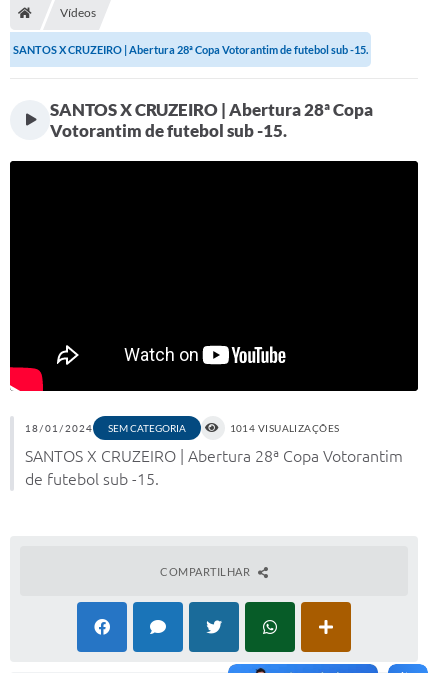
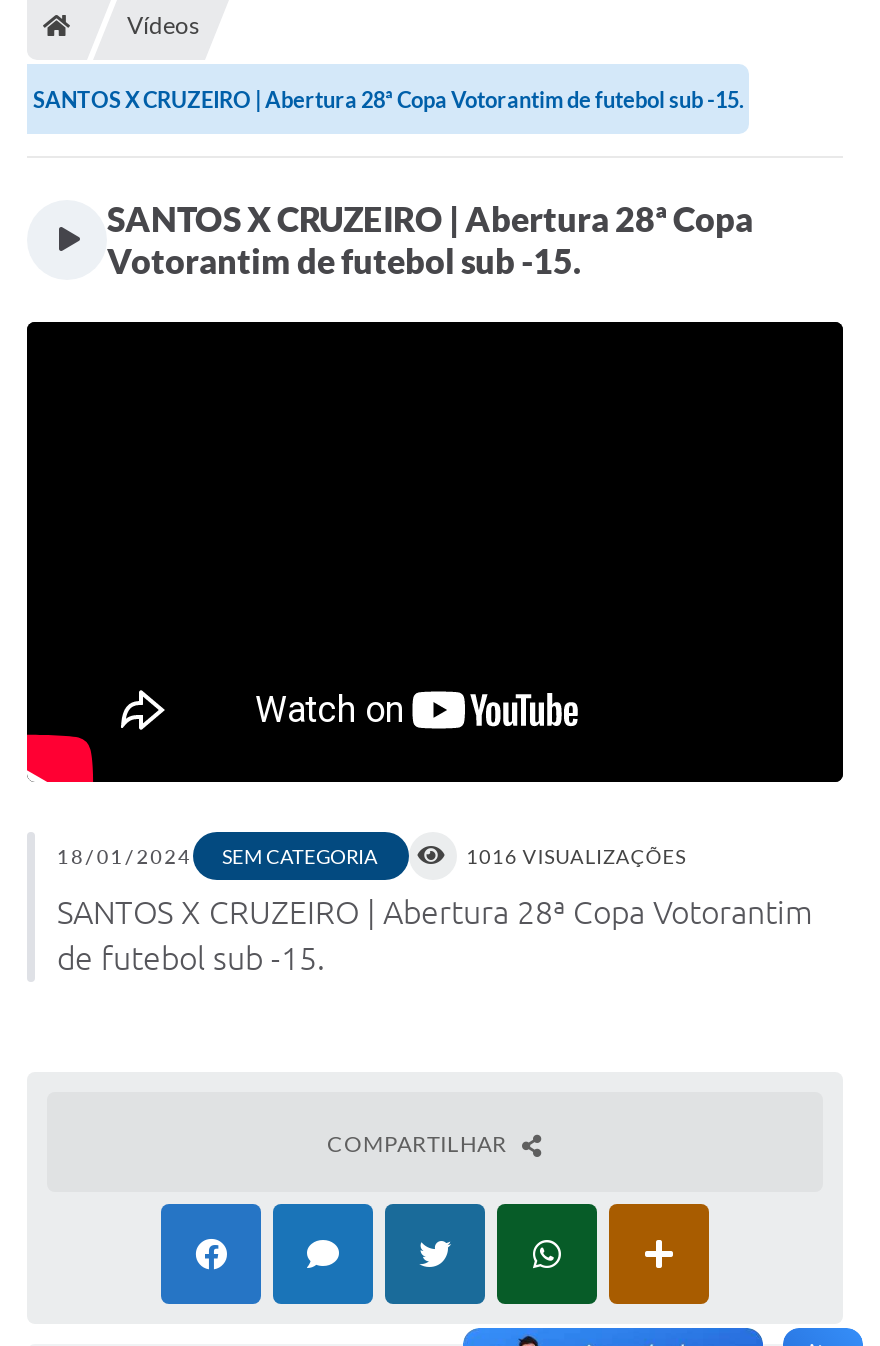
[229,422,340,434] 1014 VISUALIZAÇÕES -> [466,843,686,867] 1016 VISUALIZAÇÕES

